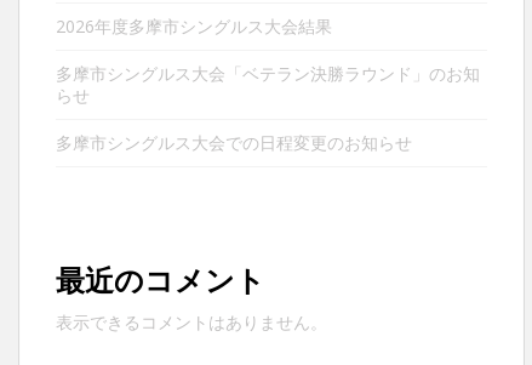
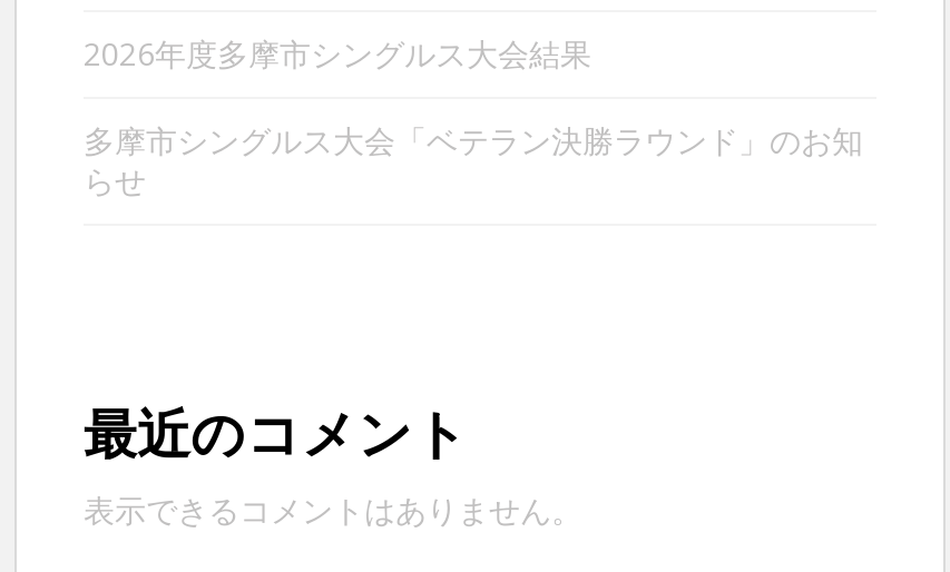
[56,131,412,154] 多摩市シングルス大会での日程変更のお知らせ -> none

